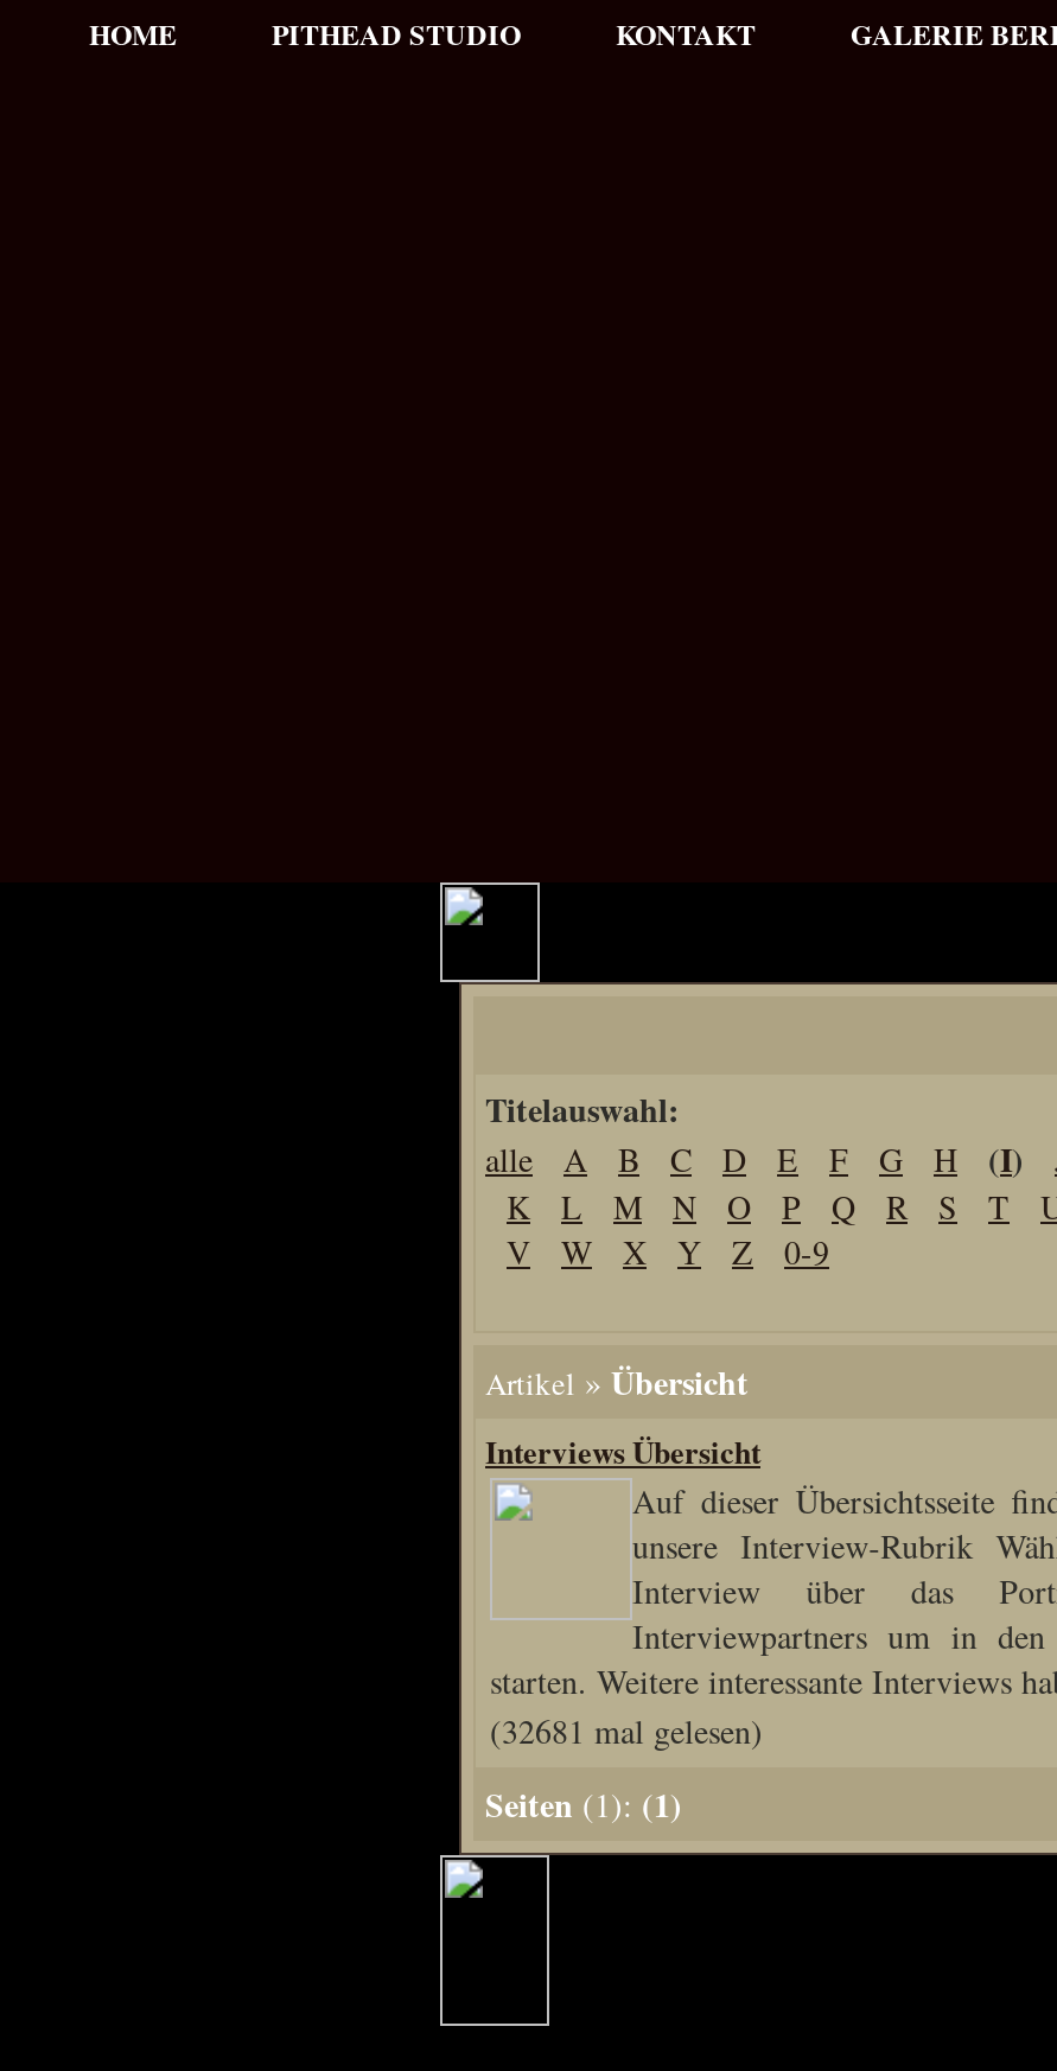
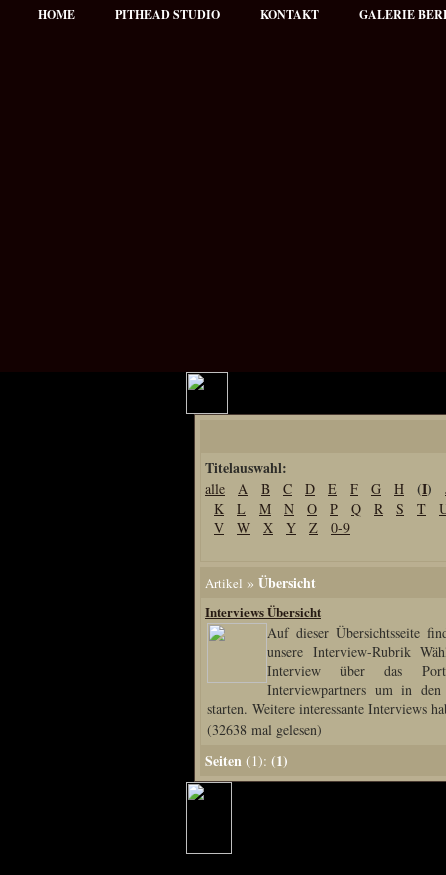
[490,1708,763,1753] (32681 mal gelesen) -> [207,720,322,739] (32638 mal gelesen)

